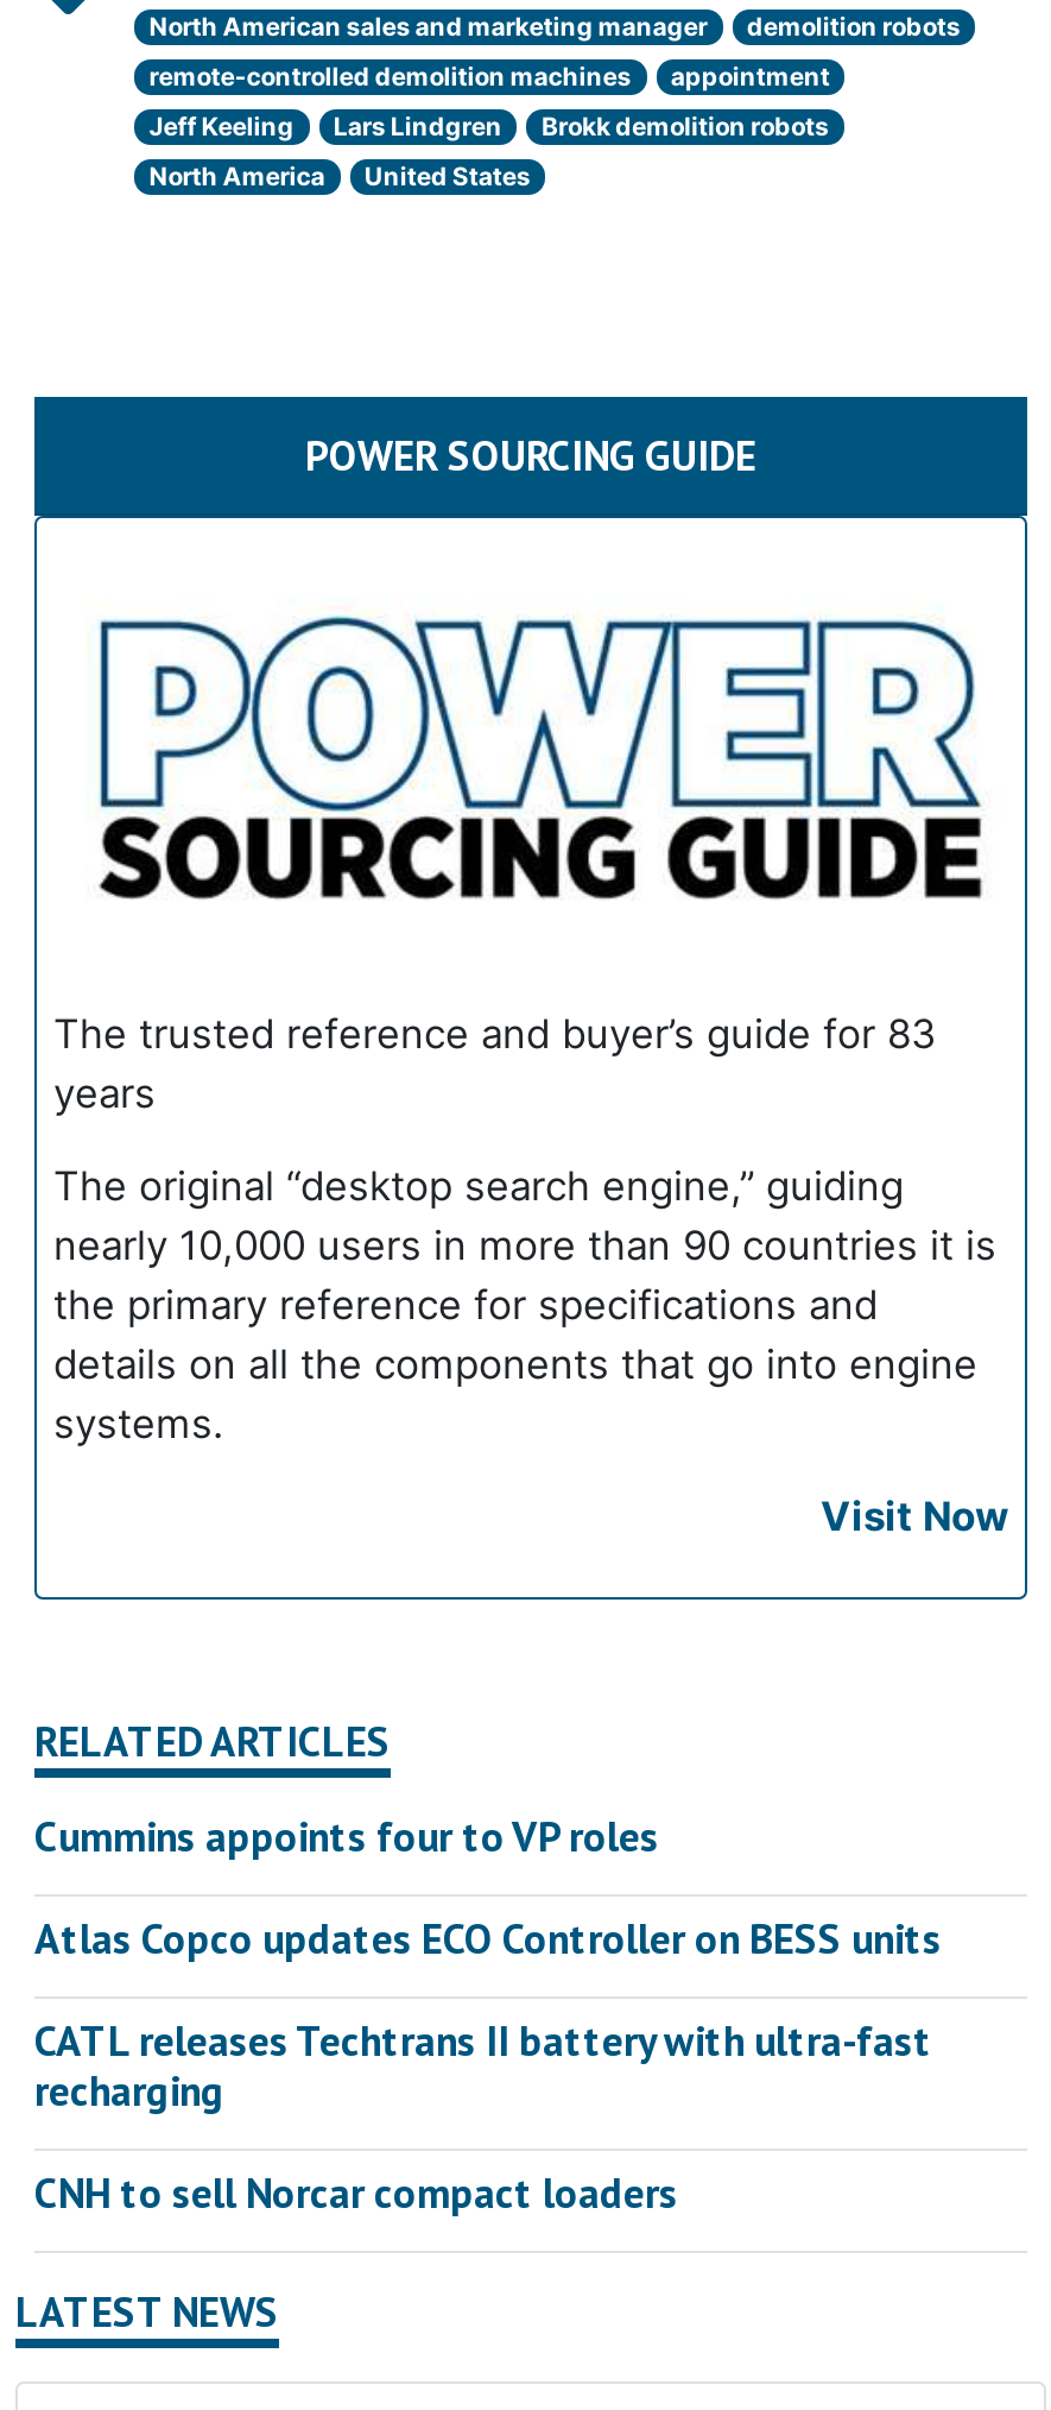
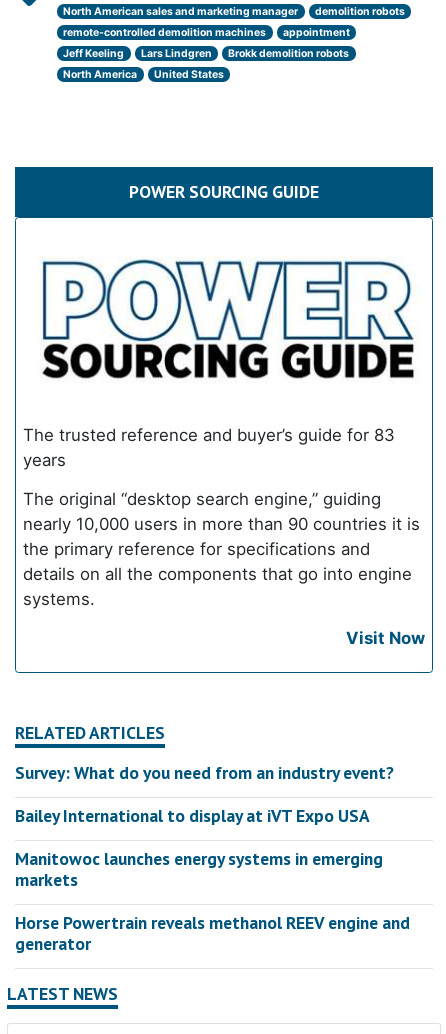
[34,1809,659,1863] Cummins appoints four to VP roles -> [15,761,394,784] Survey: What do you need from an industry event?
[34,1911,942,1966] Atlas Copco updates ECO Controller on BESS units -> [15,804,370,827] Bailey International to display at iVT Expo USA
[34,2013,932,2118] CATL releases Techtrans II battery with ultra-fast | recharging -> [15,847,383,891] Manitowoc launches energy systems in emerging | markets
[34,2165,678,2220] CNH to sell Norcar compact loaders -> [15,911,410,955] Horse Powertrain reveals methanol REEV engine and | generator

